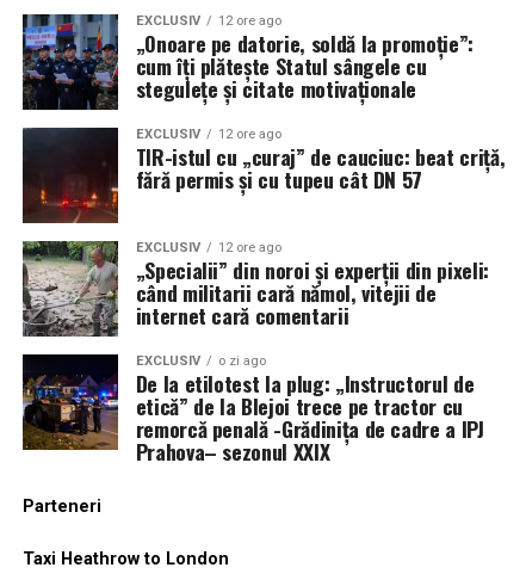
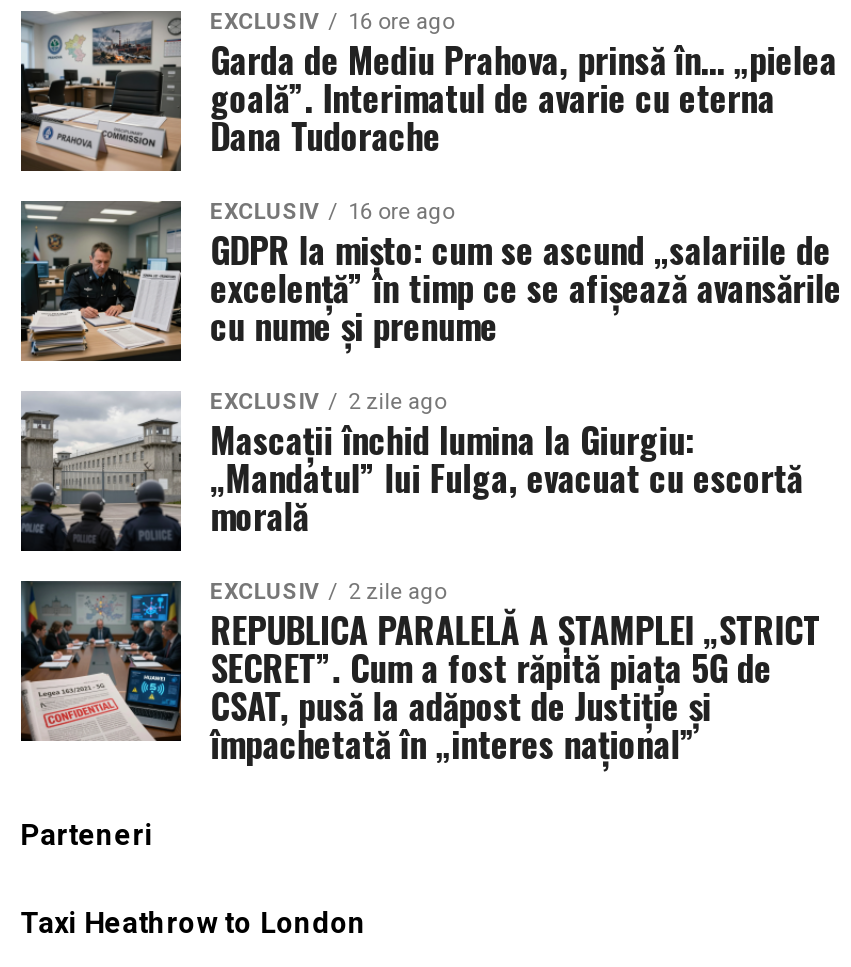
[21,13,473,111] [image] | 12 ore ago | „Onoare pe datorie, soldă la promoție”: | cum îți plătește Statul sângele cu | stegulețe și citate motivaționale -> [19,9,837,173] [image] | 16 ore ago | Garda de Mediu Prahova, prinsă în… „pielea | goală”. Interimatul de avarie cu eterna | Dana Tudorache
[21,126,505,224] [image] | 12 ore ago | TIR-istul cu „curaj” de cauciuc: beat criță, | fără permis și cu tupeu cât DN 57 -> [19,199,841,363] [image] | 16 ore ago | GDPR la mișto: cum se ascund „salariile de | excelență” în timp ce se afișează avansările | cu nume și prenume
[23,240,489,338] [image] | 12 ore ago | „Specialii” din noroi și experții din pixeli: | când militarii cară nămol, vitejii de | internet cară comentarii -> [21,389,802,553] [image] | 2 zile ago | Mascații închid lumina la Giurgiu: | „Mandatul” lui Fulga, evacuat cu escortă | morală
[21,353,484,466] [image] | o zi ago | De la etilotest la plug: „Instructorul de | etică” de la Blejoi trece pe tractor cu | remorcă penală -Grădinița de cadre a IPJ | Prahova– sezonul XXIX -> [19,579,820,769] [image] | 2 zile ago | REPUBLICA PARALELĂ A ȘTAMPLEI „STRICT | SECRET”. Cum a fost răpită piața 5G de | CSAT, pusă la adăpost de Justiție și | împachetată în „interes național”

